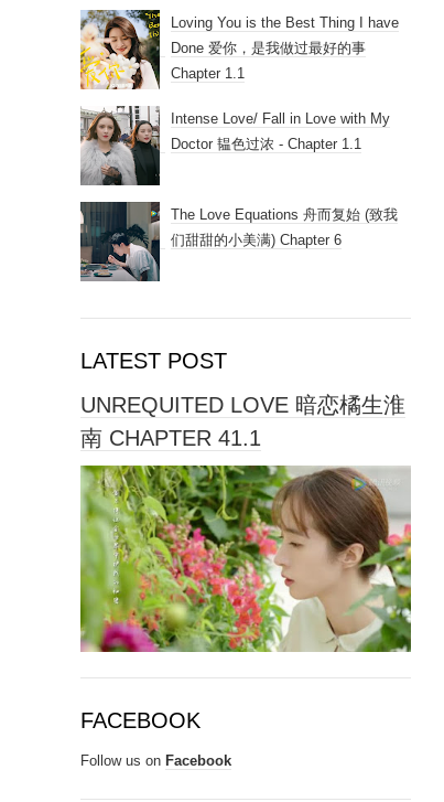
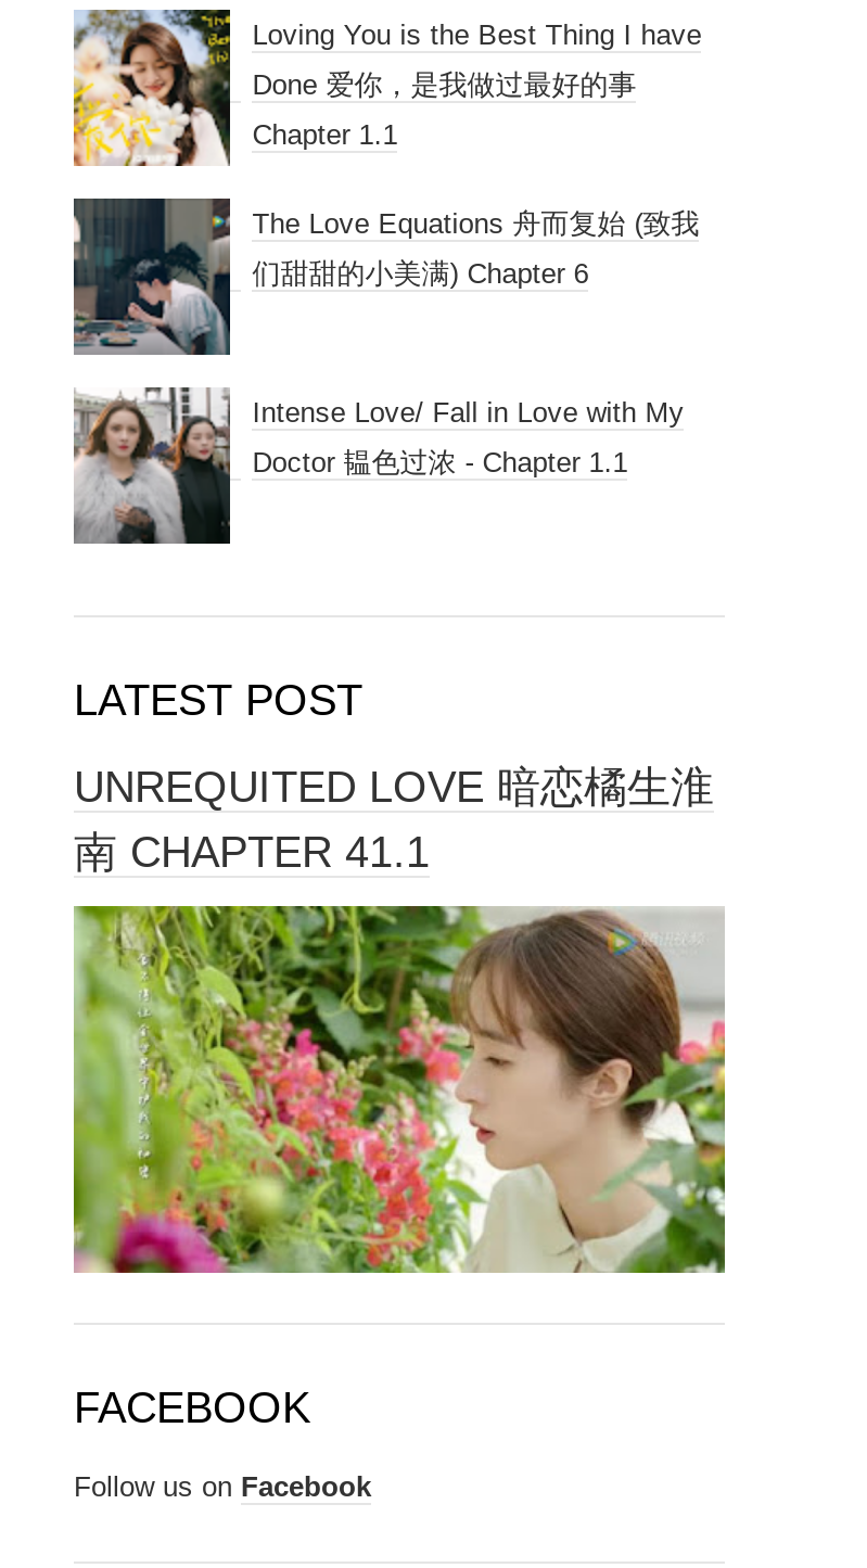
moved [78,104,390,188] -> [69,383,684,548]: [image] | Intense Love/ Fall in Love with My | Doctor 韫色过浓 - Chapter 1.1
moved [79,201,398,282] -> [72,196,699,357]: [image] | The Love Equations 舟而复始 (致我 | 们甜甜的小美满) Chapter 6

